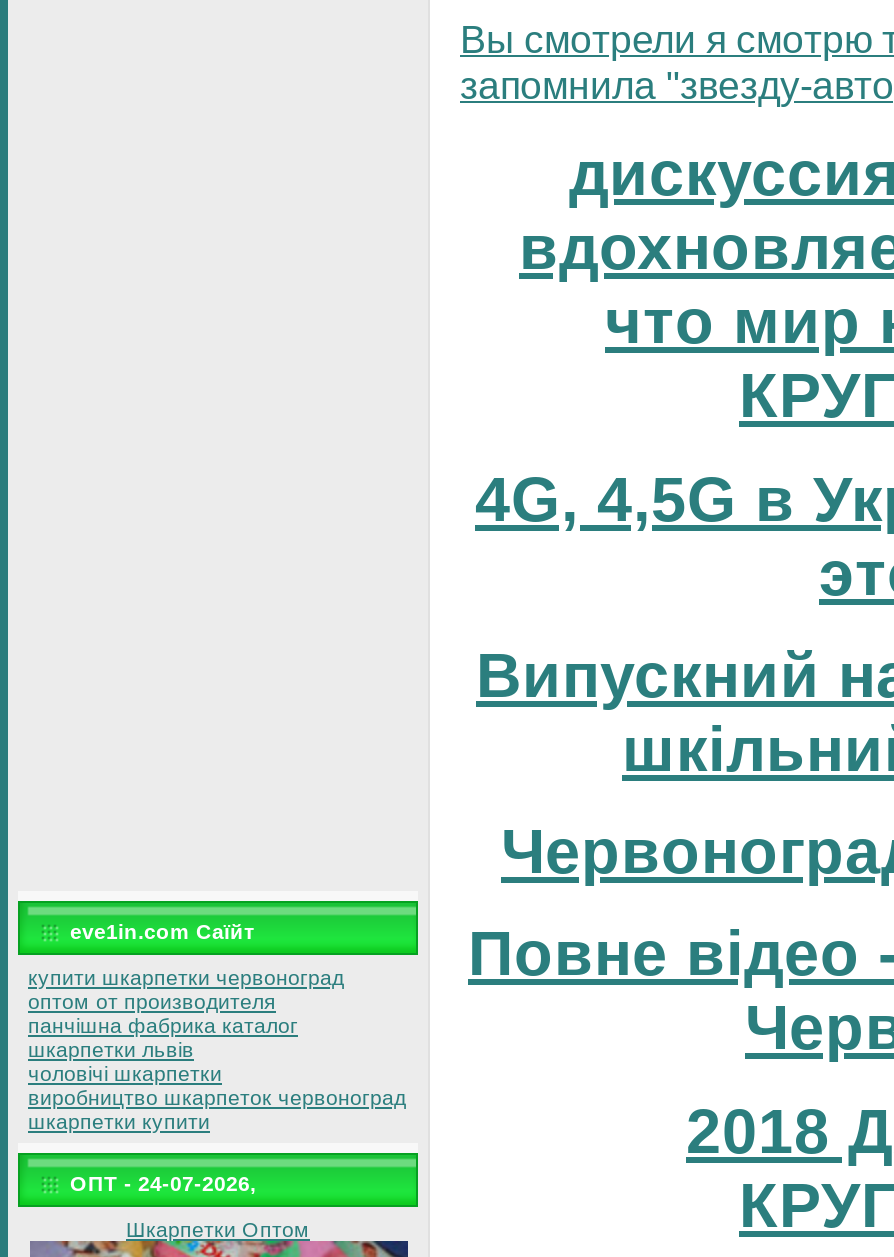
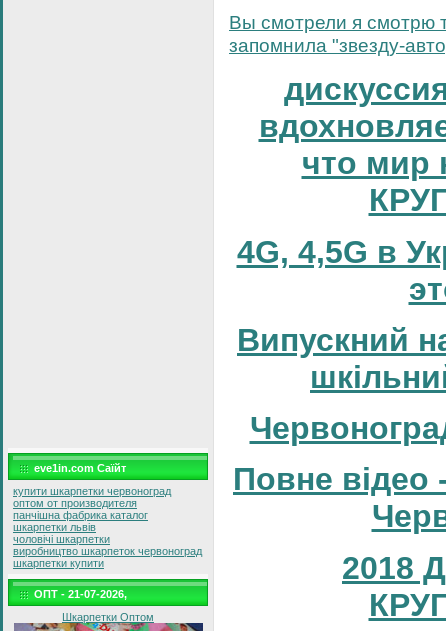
[70,1171,256,1195] ОПТ - 24-07-2026, -> [34,588,127,600] ОПТ - 21-07-2026,

